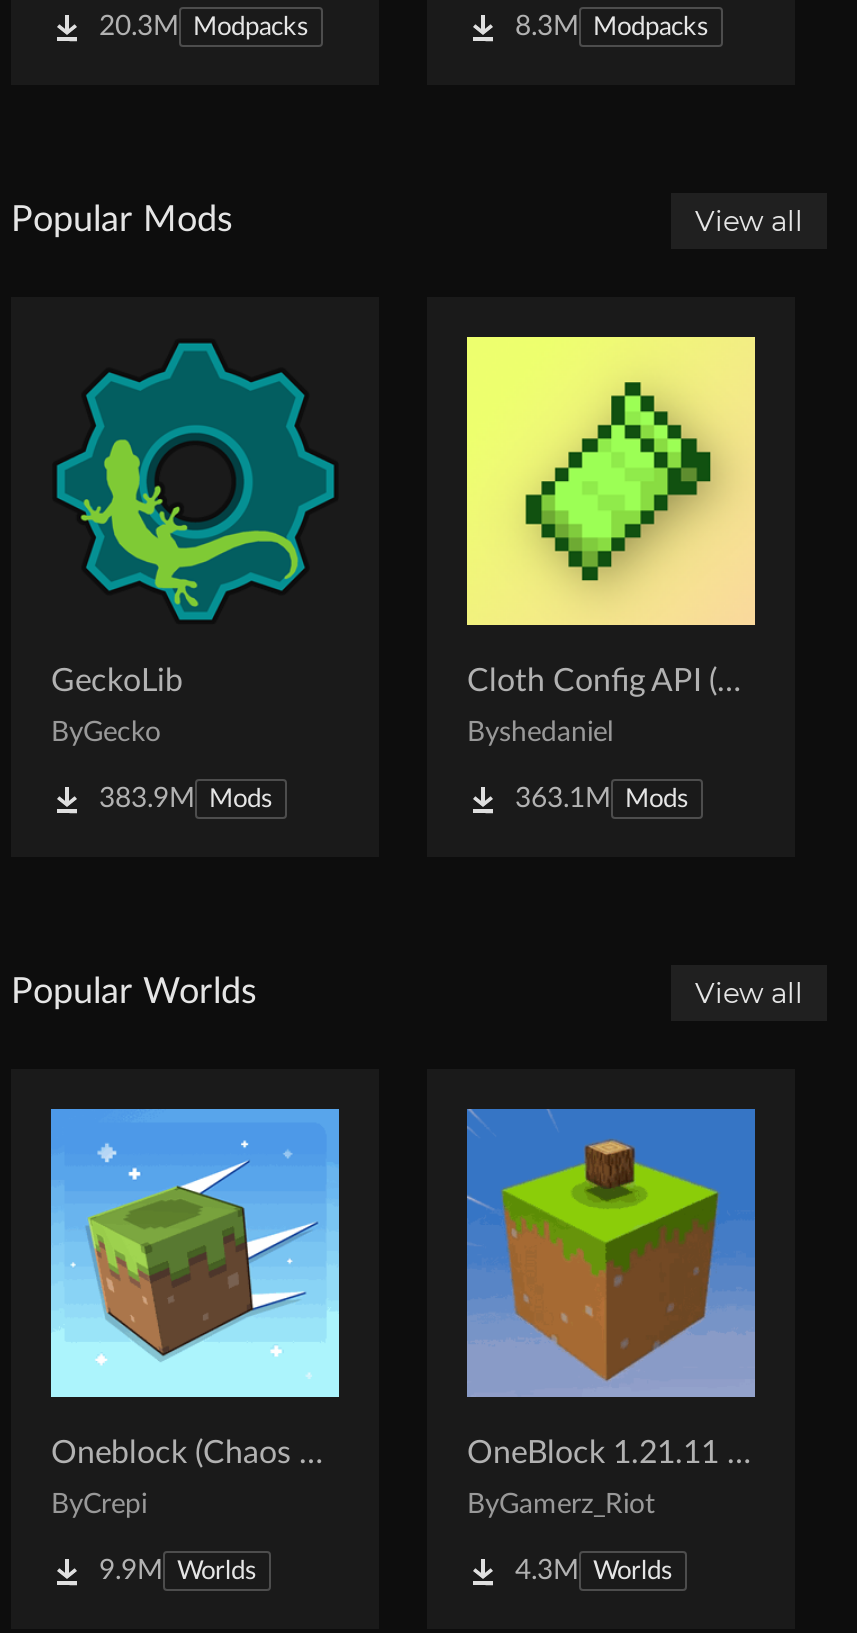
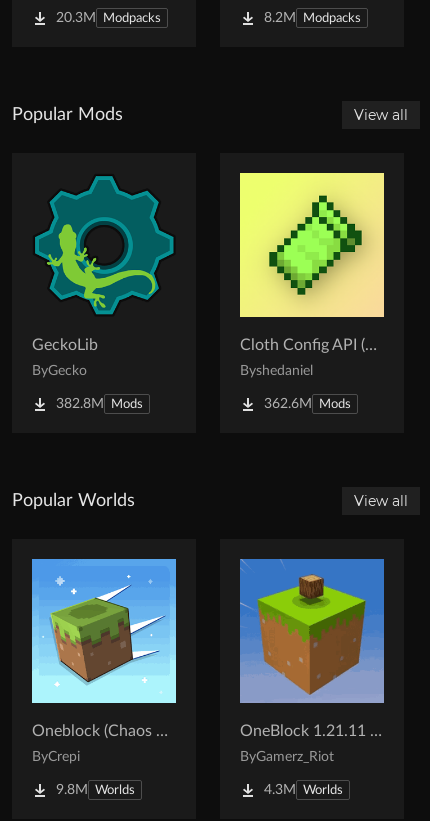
[515,12,709,40] 8.3M Modpacks -> [264,11,361,25] 8.2M Modpacks
[99,784,273,812] 383.9M Mods -> [56,397,143,411] 382.8M Mods
[515,784,689,812] 363.1M Mods -> [264,397,351,411] 362.6M Mods
[99,1556,257,1584] 9.9M Worlds -> [56,783,135,797] 9.8M Worlds

